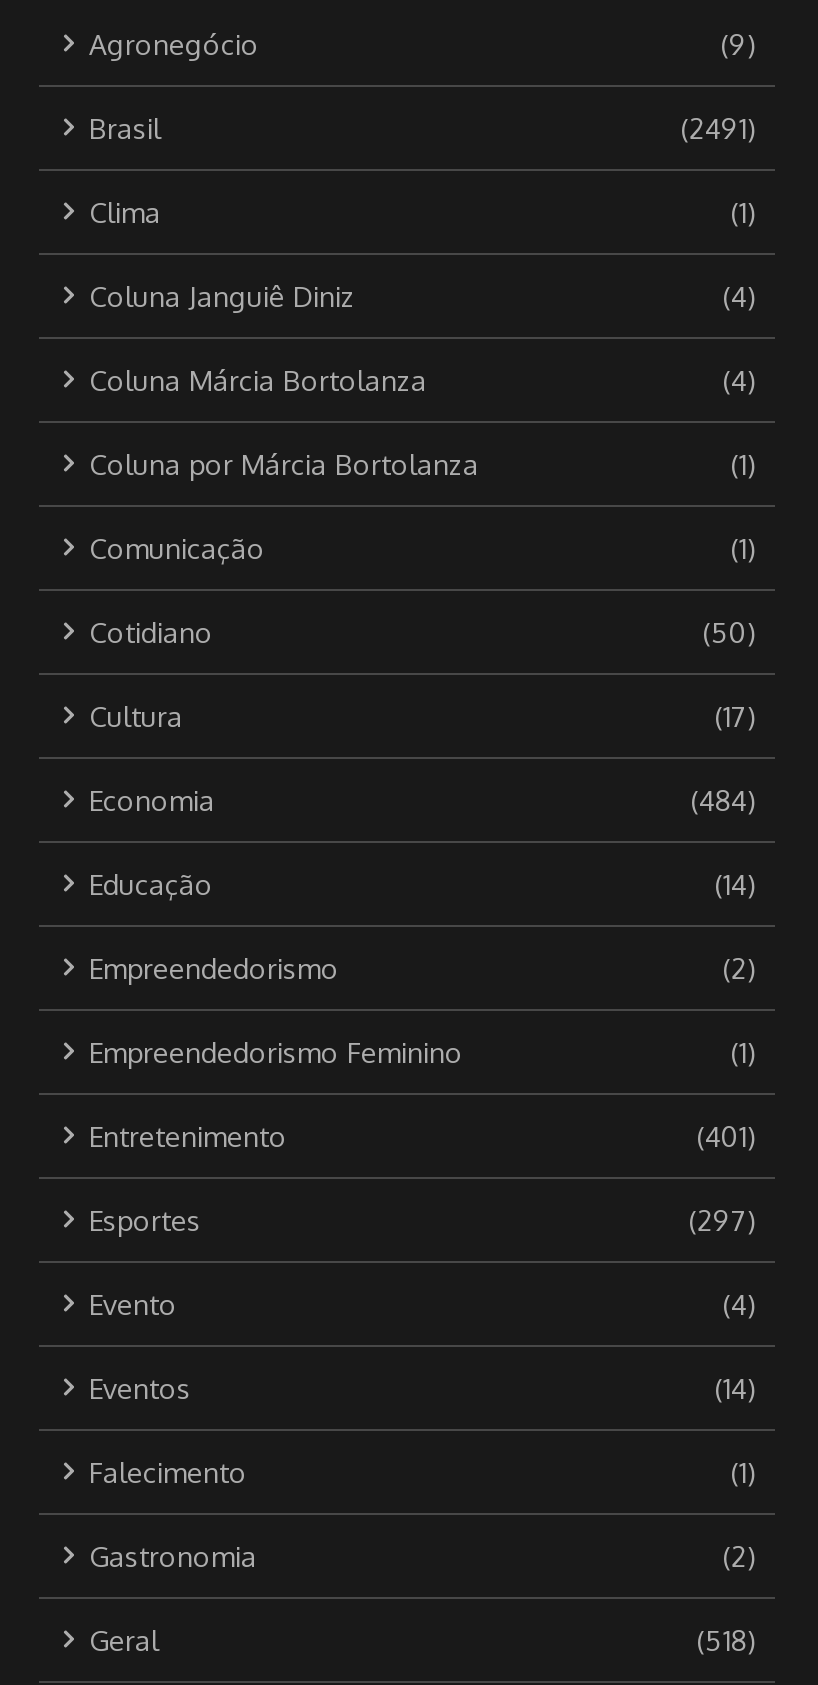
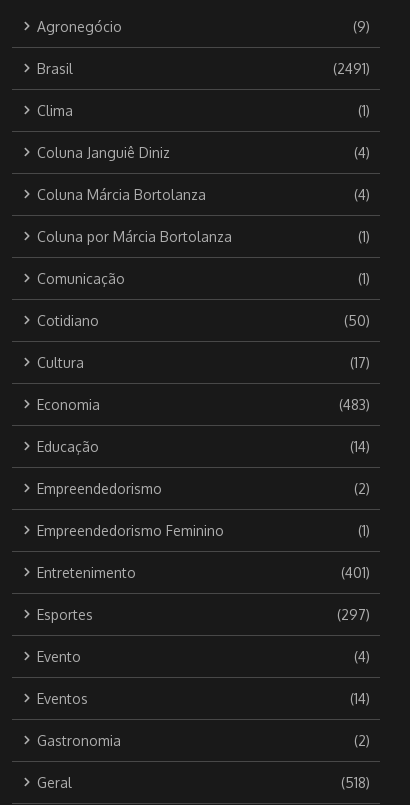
[691,782,755,816] (484) -> [339,396,370,413] (483)
[89,1454,755,1488] Falecimento | (1) -> none

